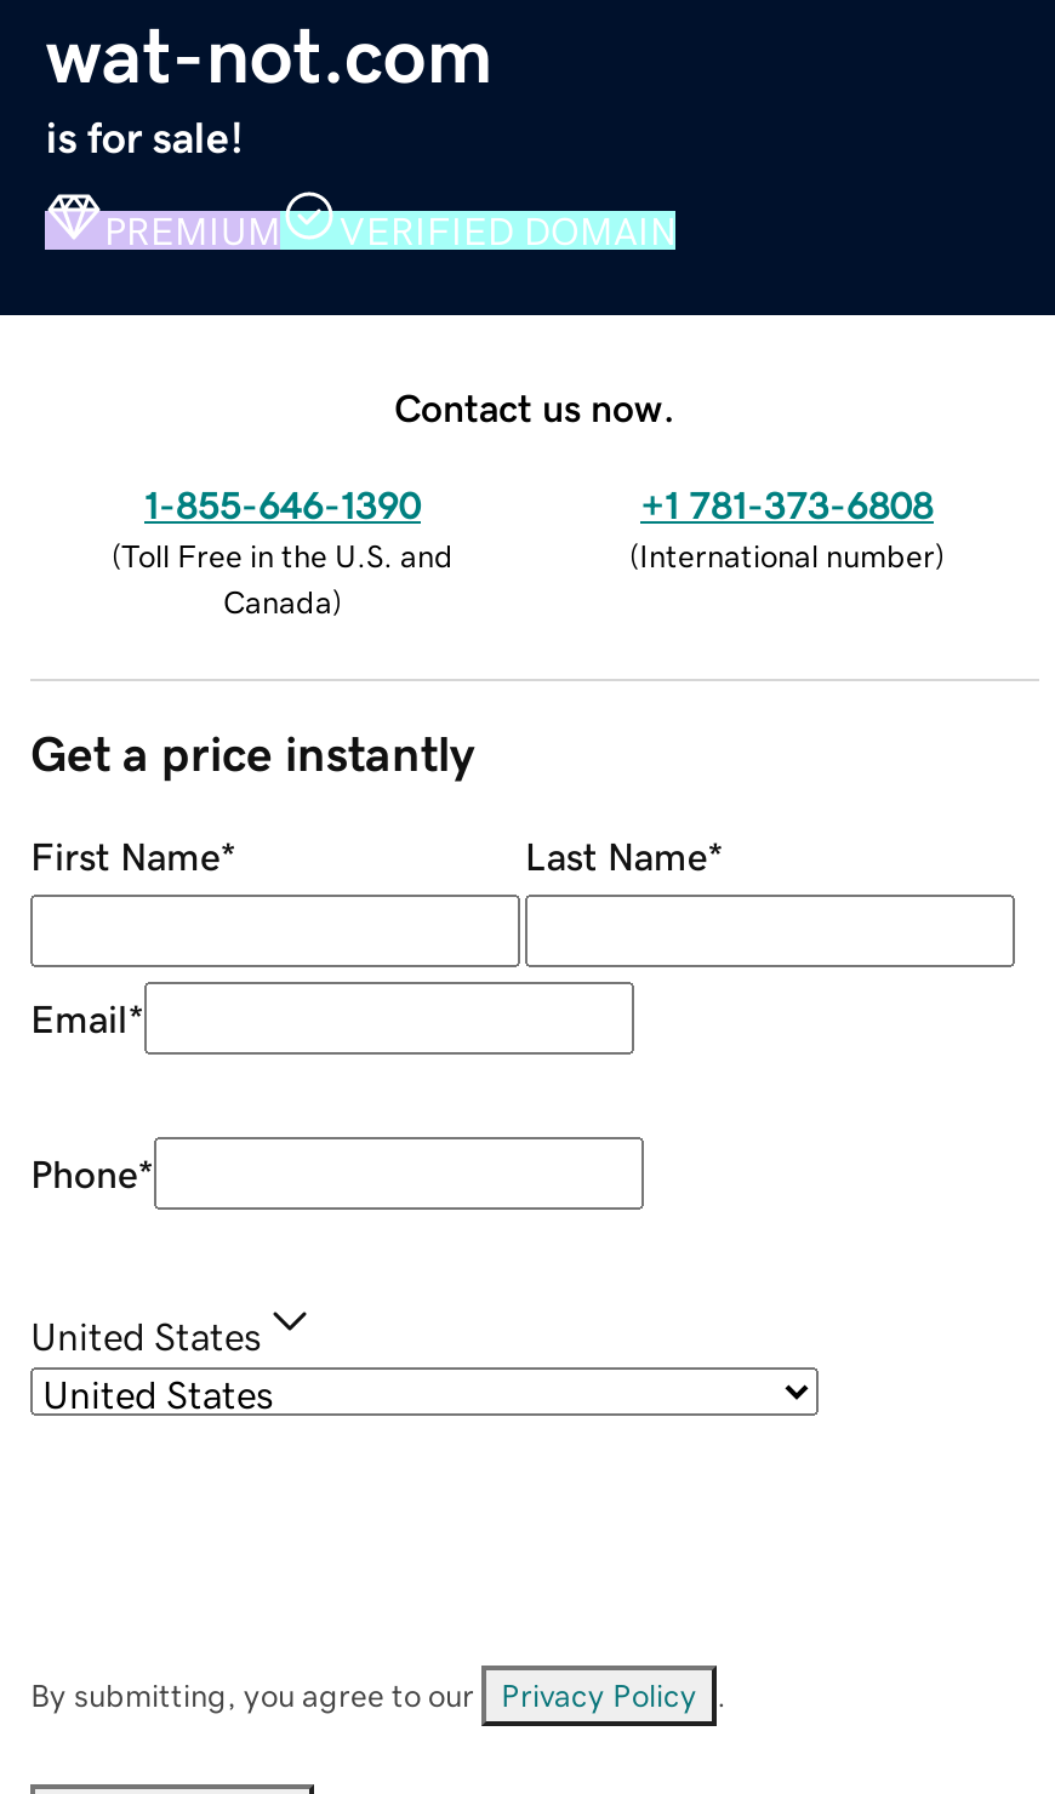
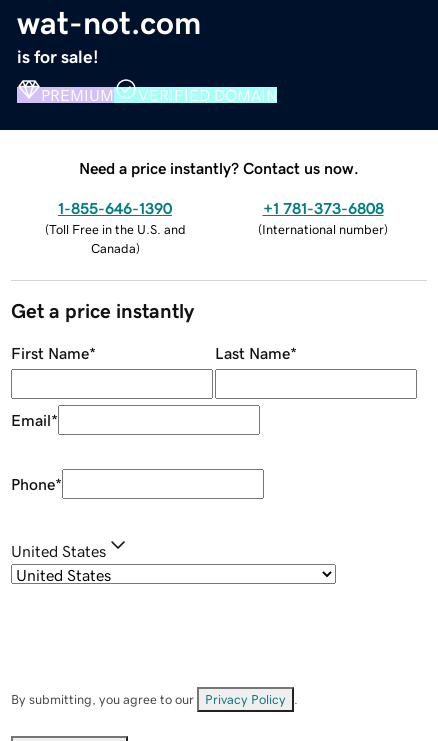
[394,387,675,426] Contact us now. -> [79,160,359,176] Need a price instantly? Contact us now.

